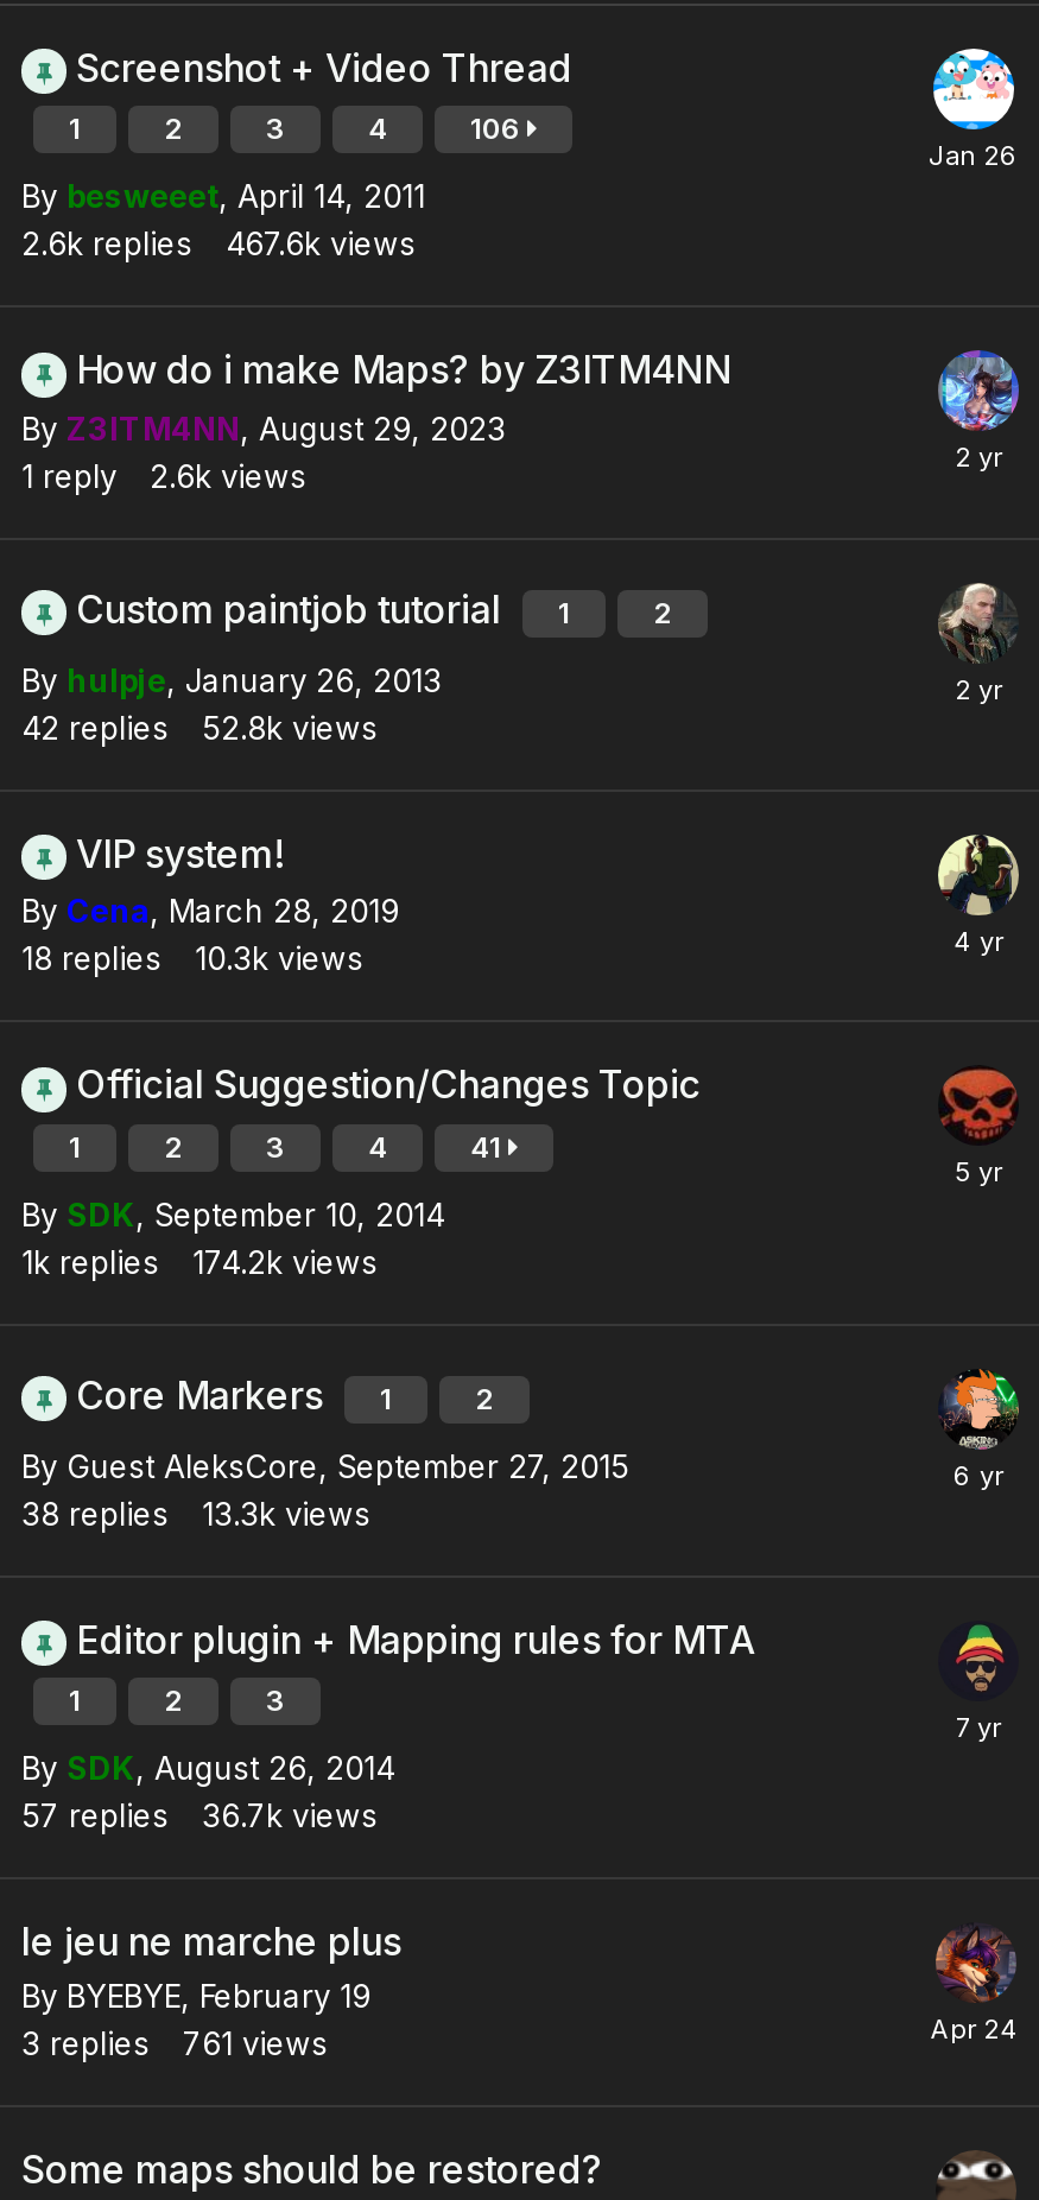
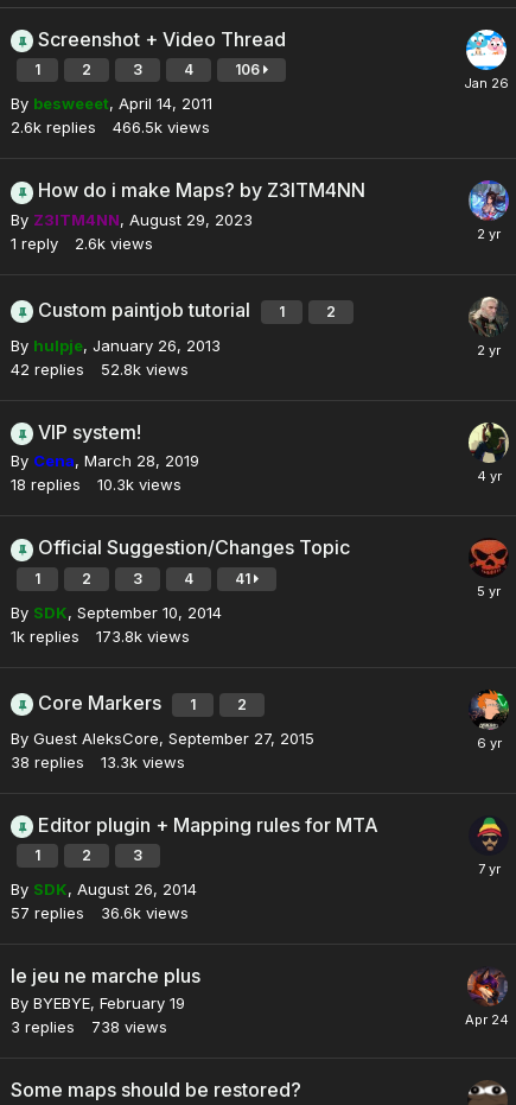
[21,224,416,262] 2.6k replies 467.6k views -> [11,118,210,136] 2.6k replies 466.5k views
[21,1242,378,1280] 1k replies 174.2k views -> [11,626,190,645] 1k replies 173.8k views
[21,1796,378,1834] 57 replies 36.7k views -> [11,903,189,922] 57 replies 36.6k views
[21,2024,328,2062] 3 replies 761 views -> [11,1017,167,1036] 3 replies 738 views

